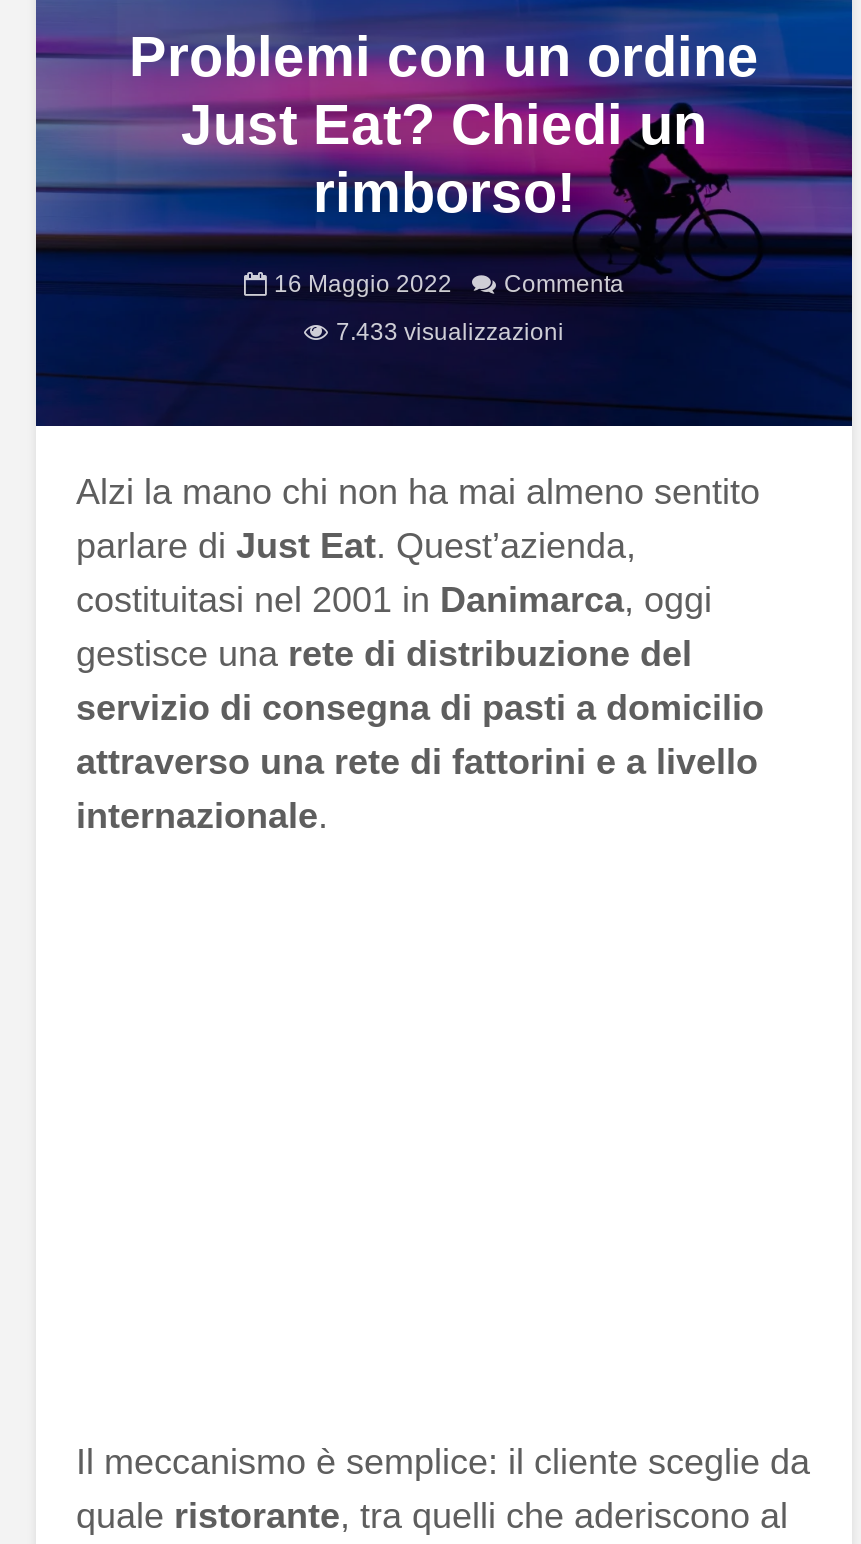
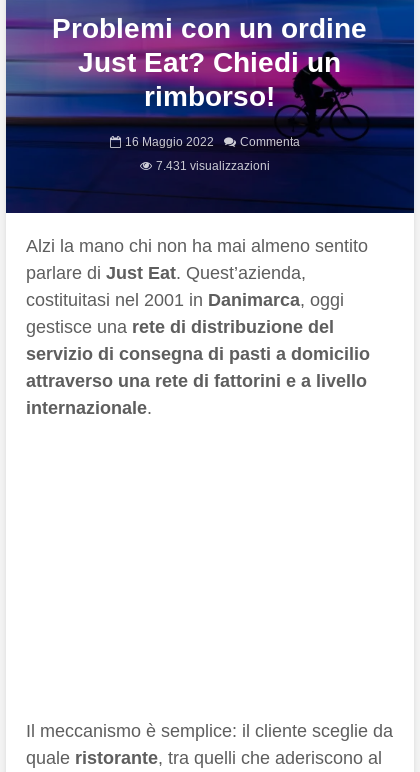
[336,318,564,346] 7.433 visualizzazioni -> [156,159,270,173] 7.431 visualizzazioni

